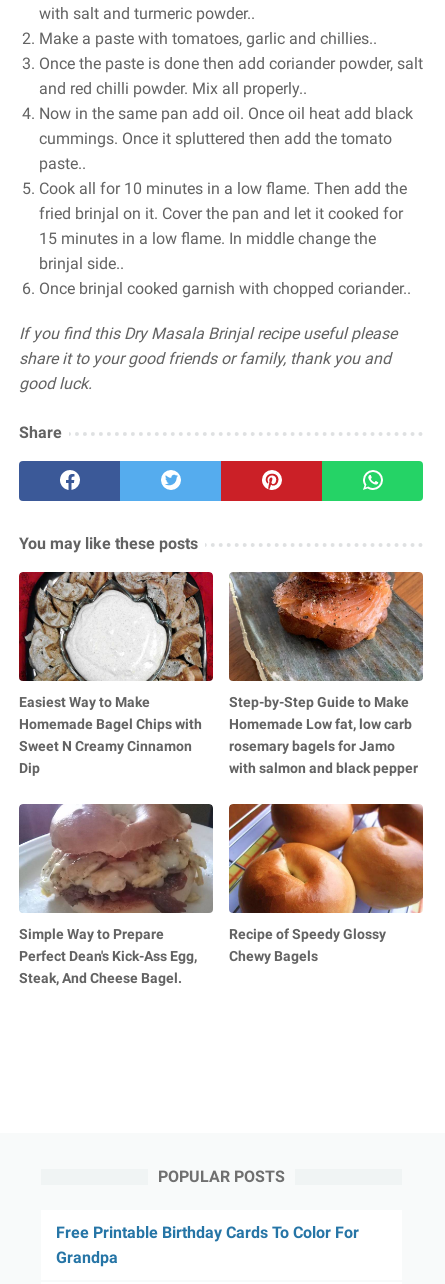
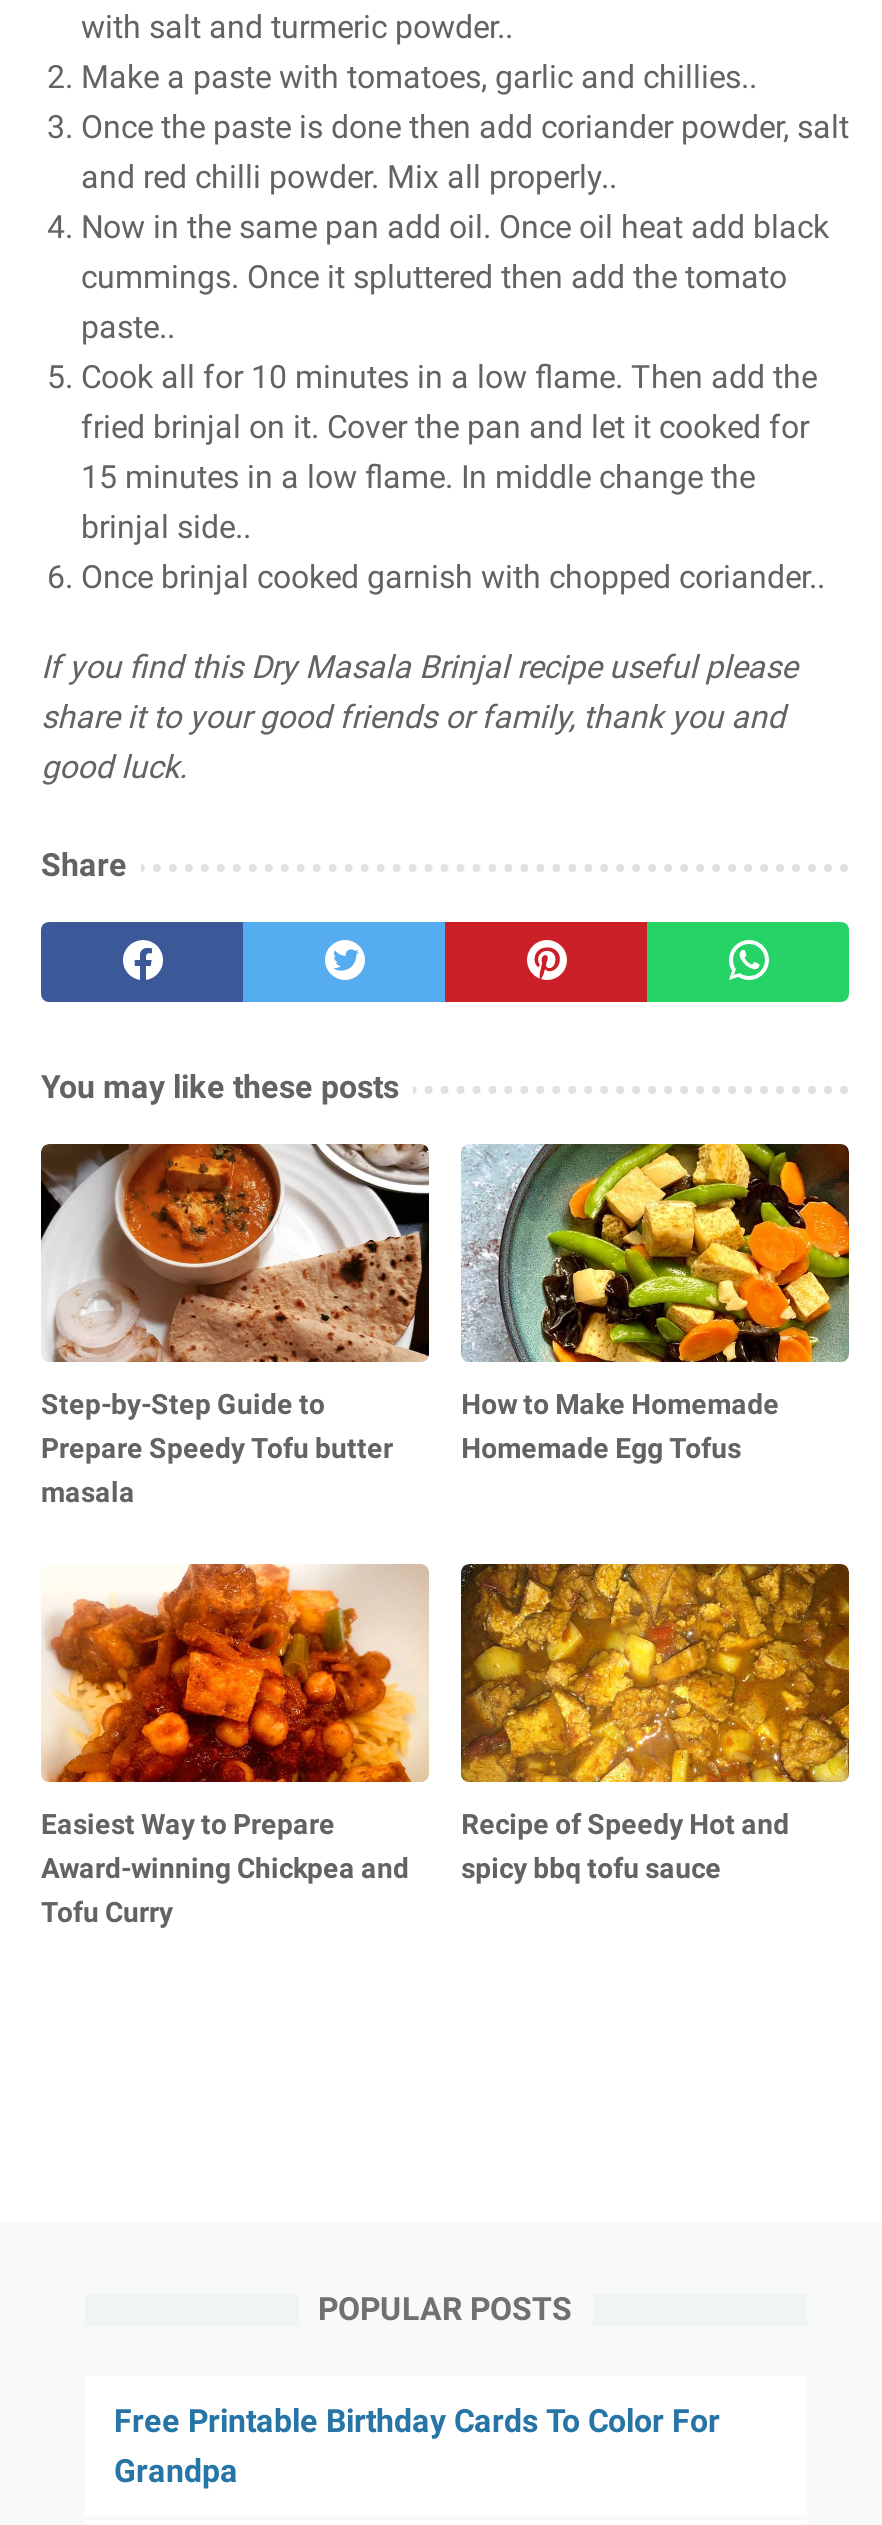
[18,571,214,776] [image] | Easiest Way to Make | Homemade Bagel Chips with | Sweet N Creamy Cinnamon | Dip -> [39,1142,431,1508] [image] | Step-by-Step Guide to | Prepare Speedy Tofu butter | masala
[228,571,424,776] [image] | Step-by-Step Guide to Make | Homemade Low fat, low carb | rosemary bagels for Jamo | with salmon and black pepper -> [461,1142,851,1464] [image] | How to Make Homemade | Homemade Egg Tofus
[18,803,214,986] [image] | Simple Way to Prepare | Perfect Dean's Kick-Ass Egg, | Steak, And Cheese Bagel. -> [41,1564,429,1928] [image] | Easiest Way to Prepare | Award-winning Chickpea and | Tofu Curry
[228,803,424,964] [image] | Recipe of Speedy Glossy | Chewy Bagels -> [459,1568,849,1884] [image] | Recipe of Speedy Hot and | spicy bbq tofu sauce

